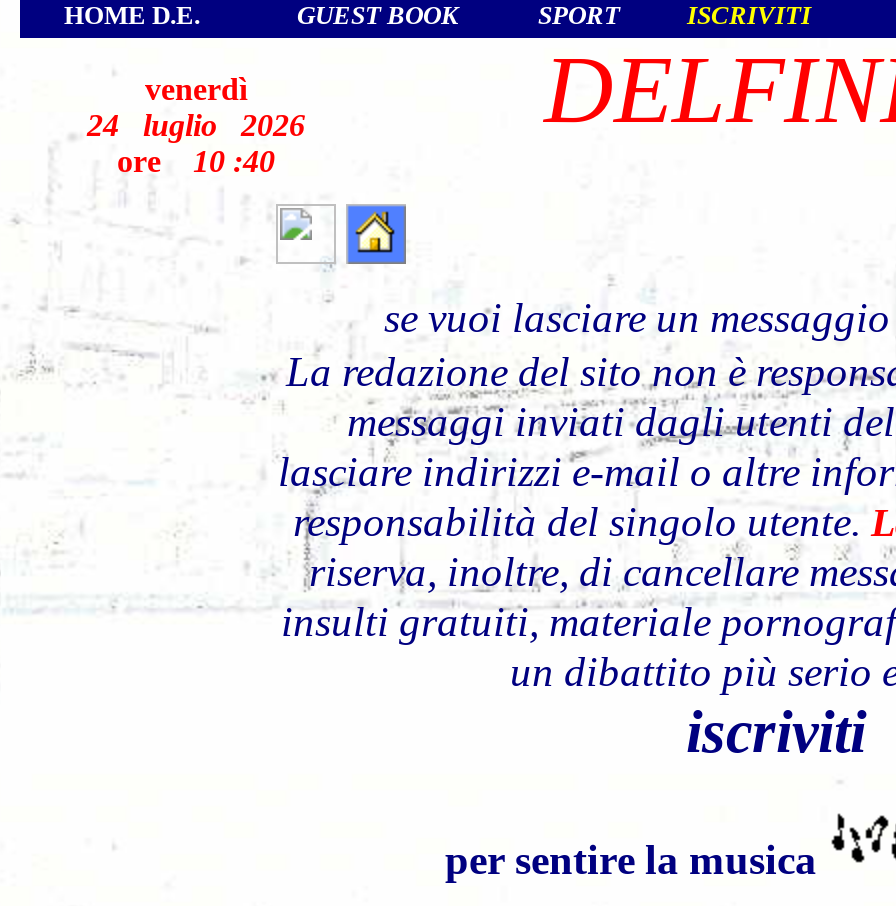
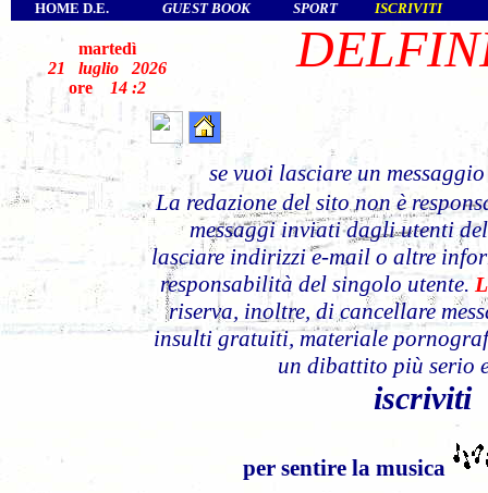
[87,72,305,178] venerdì | 24 luglio 2026 | ore 10 :40 -> [47,39,166,97] martedì | 21 luglio 2026 | ore 14 :2

